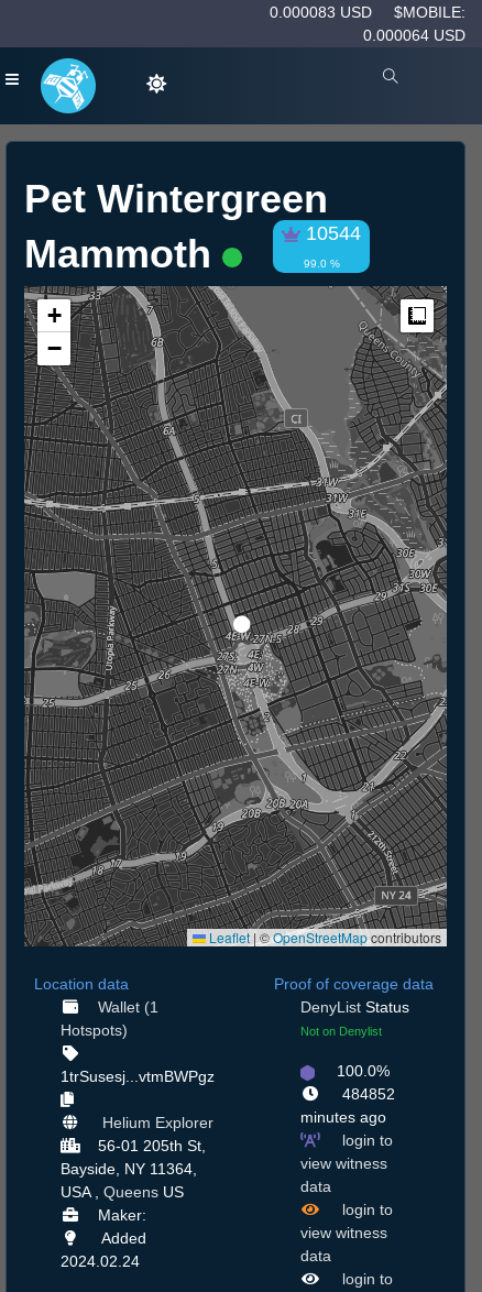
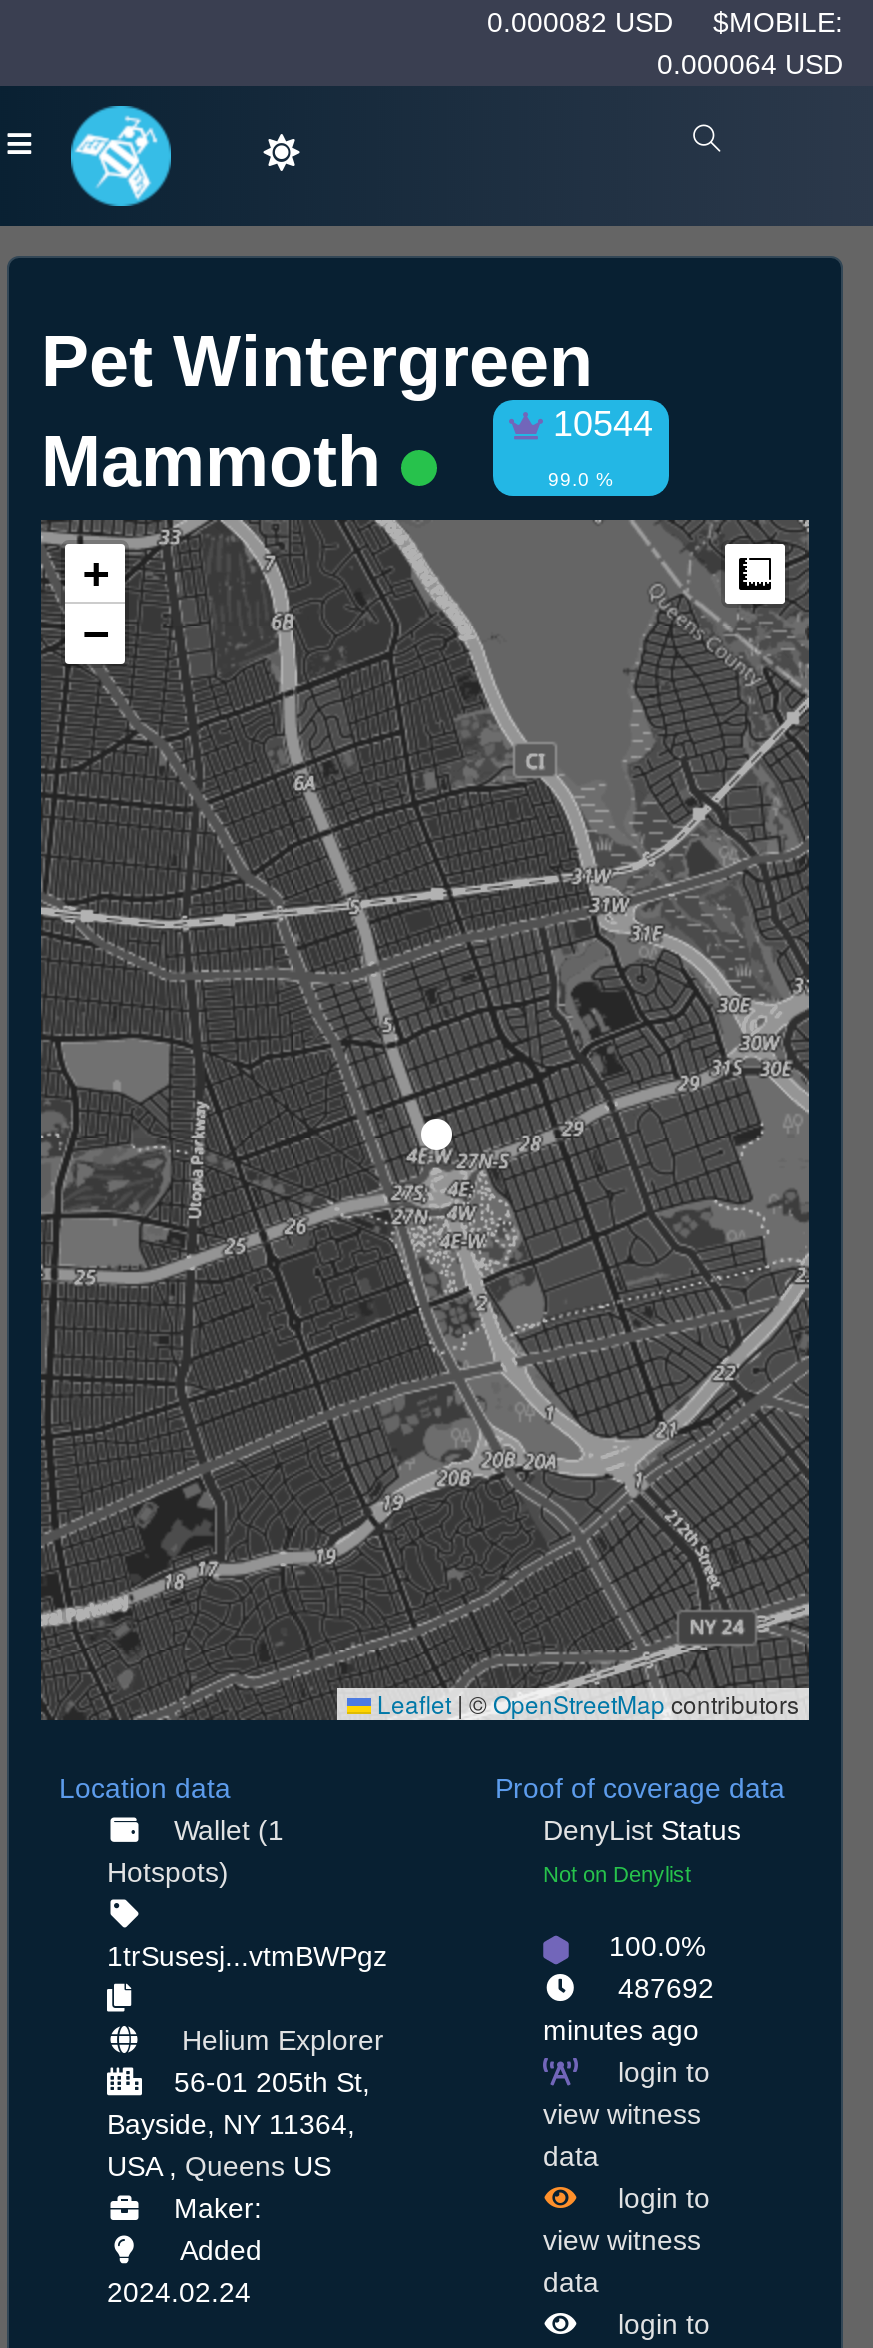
[270,3,465,21] 0.000083 USD $MOBILE: -> [487,6,843,38] 0.000082 USD $MOBILE:
[337,1086,395,1103] 484852 -> [610,1973,714,2005] 487692

